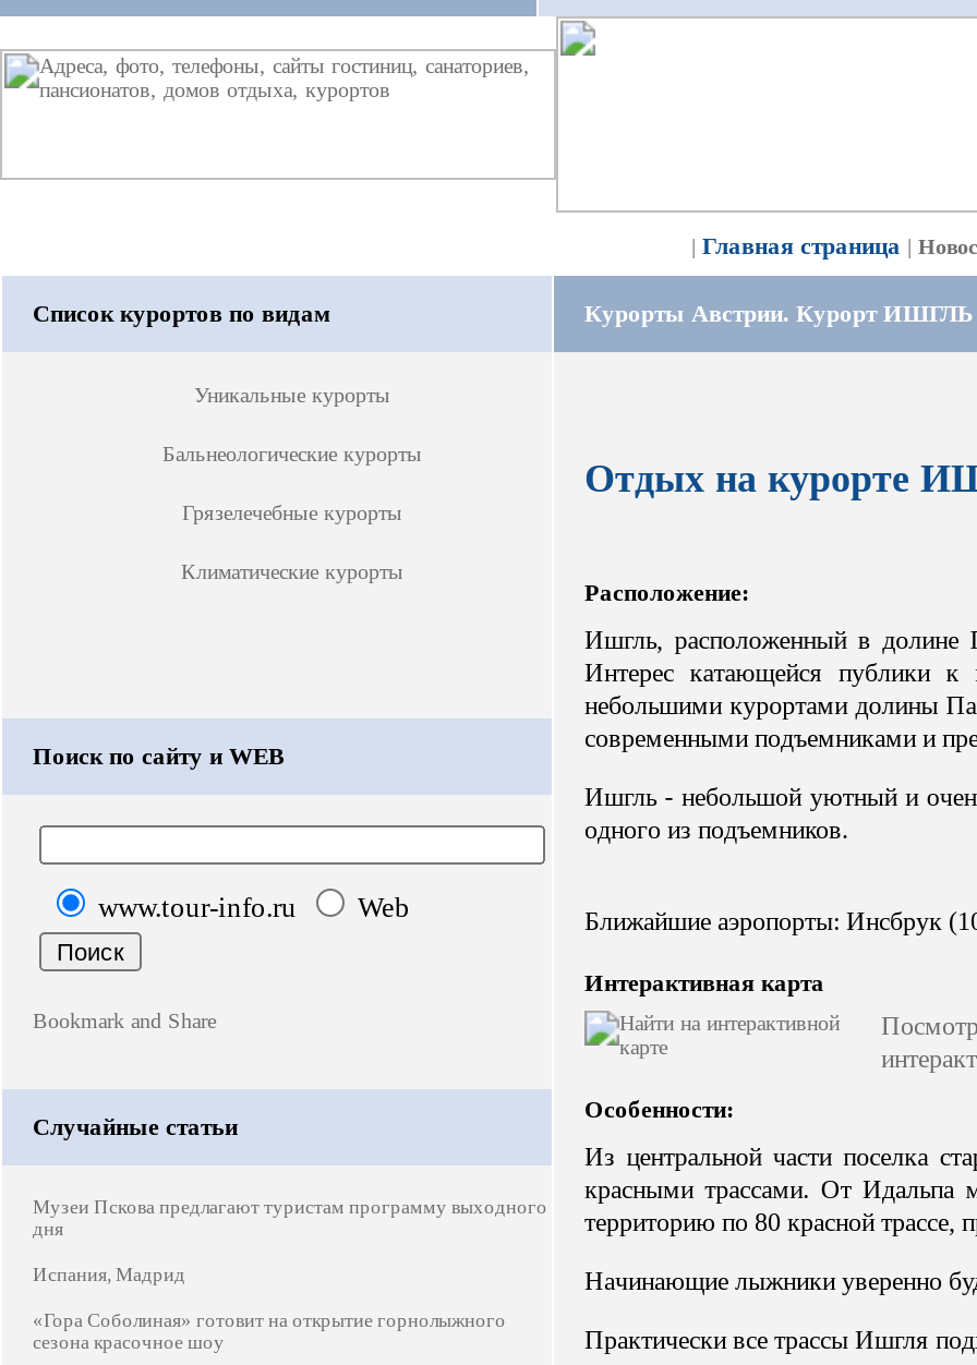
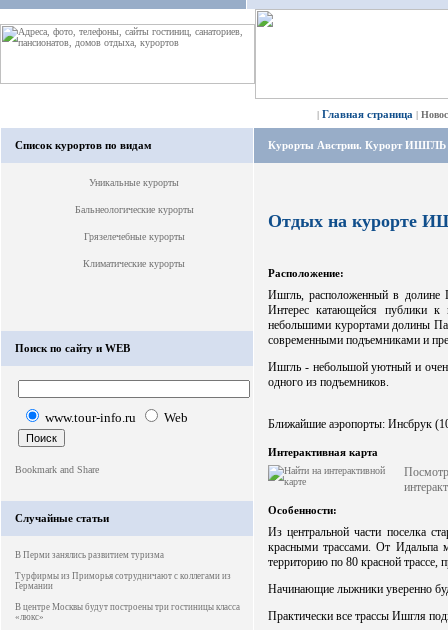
[33,1196,547,1240] Музеи Пскова предлагают туристам программу выходного | дня -> [15,550,164,560] В Перми занялись развитием туризма
[33,1264,185,1285] Испания, Мадрид -> [15,571,231,591] Турфирмы из Приморья сотрудничают с коллегами из | Германии
[33,1309,506,1353] «Гора Соболиная» готовит на открытие горнолыжного | сезона красочное шоу -> [15,602,240,622] В центре Москвы будут построены три гостиницы класса | «люкс»

